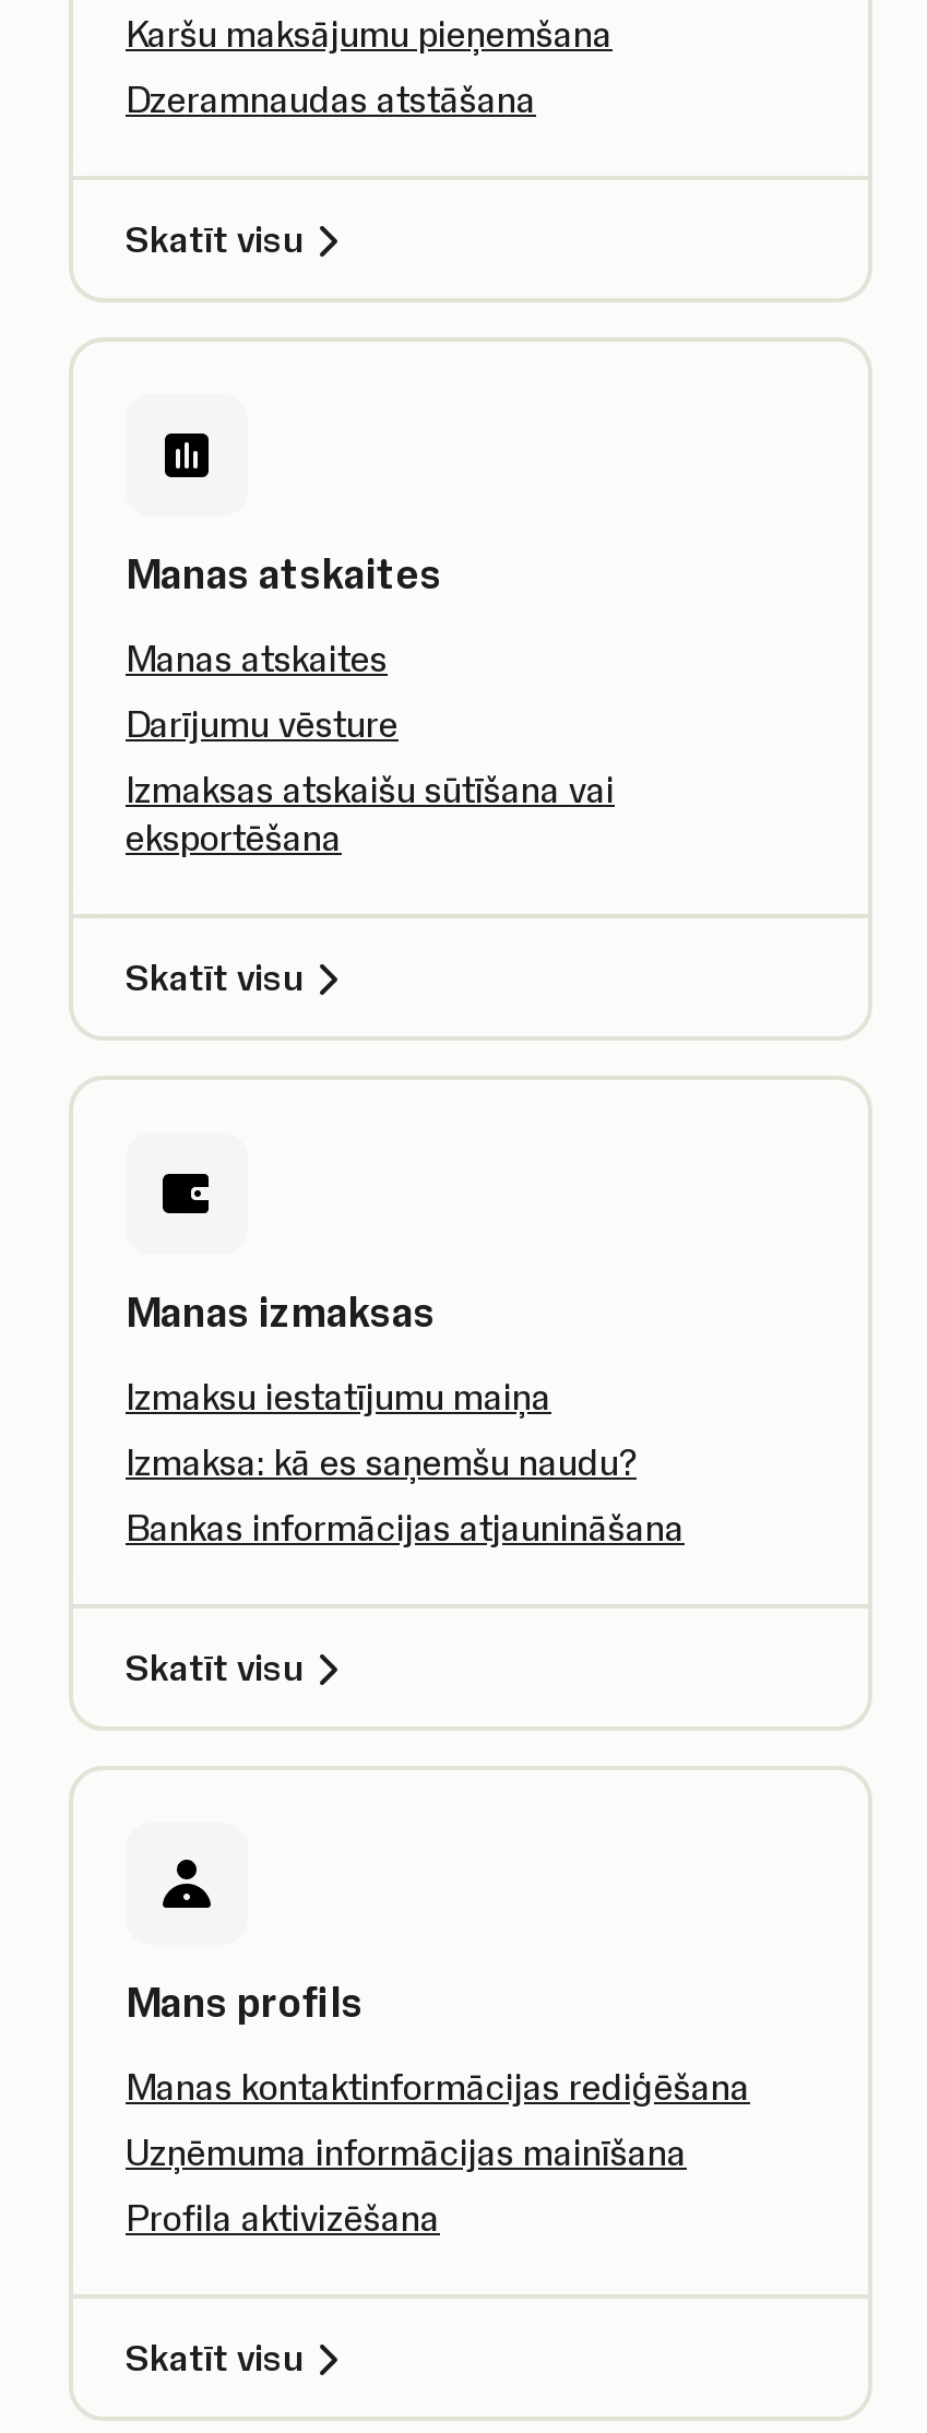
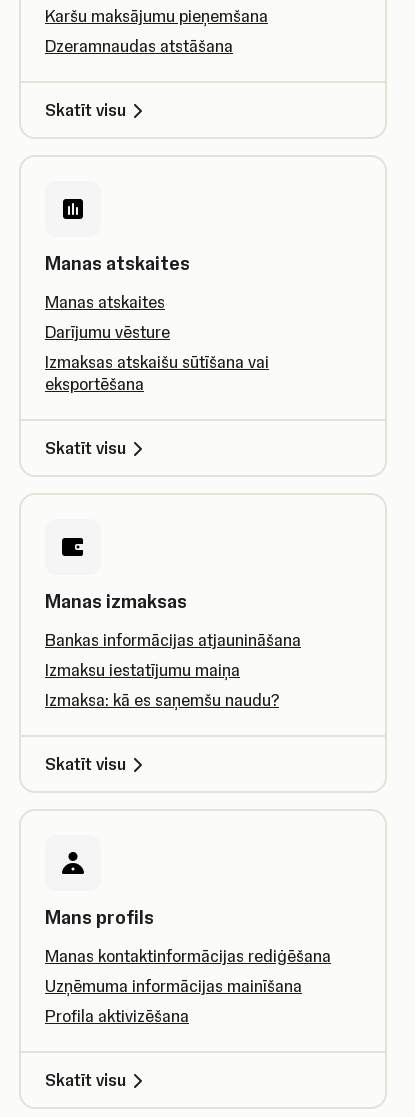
moved [126,1375,637,1484] -> [45,660,279,710]: Izmaksu iestatījumu maiņa | Izmaksa: kā es saņemšu naudu?
moved [126,1506,685,1550] -> [45,630,301,650]: Bankas informācijas atjaunināšana

